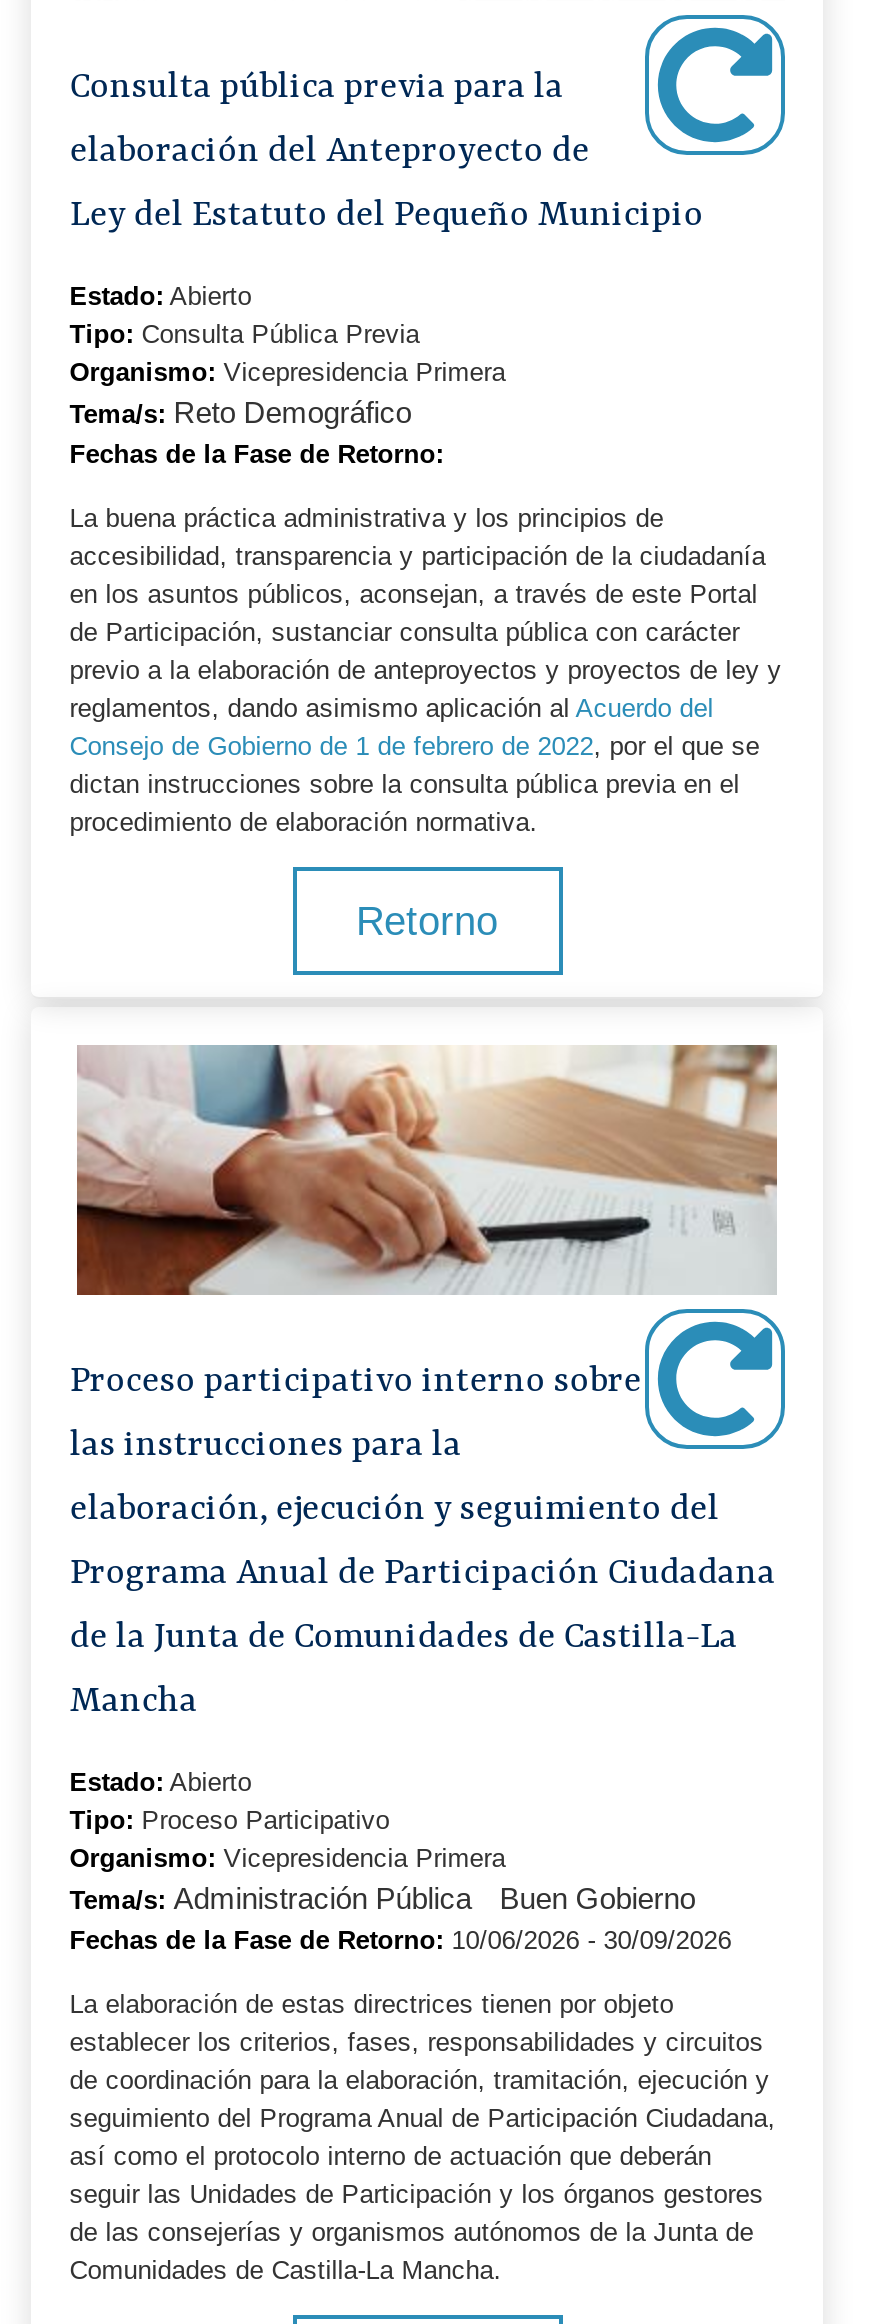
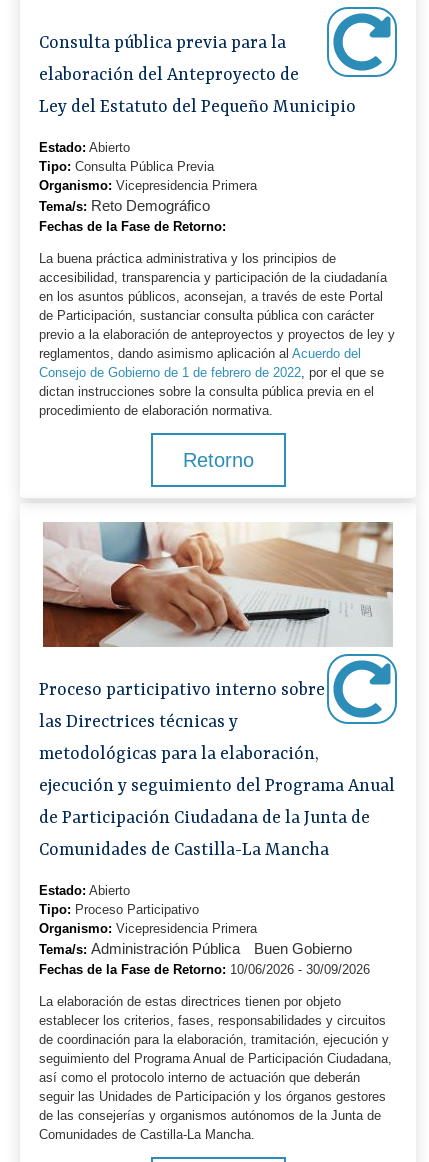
[69,1426,461,1466] las instrucciones para la -> [39,712,238,732] las Directrices técnicas y
[69,1490,719,1530] elaboración, ejecución y seguimiento del -> [39,744,319,764] metodológicas para la elaboración,
[69,1554,775,1594] Programa Anual de Participación Ciudadana -> [39,776,395,796] ejecución y seguimiento del Programa Anual
[69,1618,737,1658] de la Junta de Comunidades de Castilla-La -> [39,808,370,828] de Participación Ciudadana de la Junta de
[69,1682,197,1722] Mancha -> [39,840,329,860] Comunidades de Castilla-La Mancha

